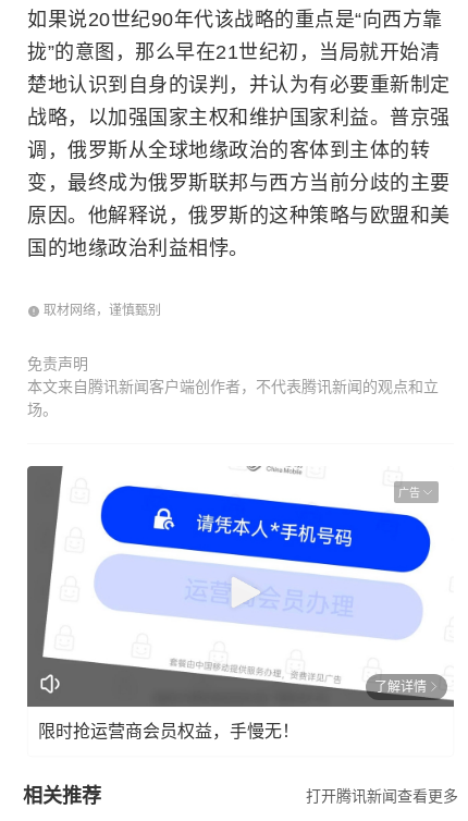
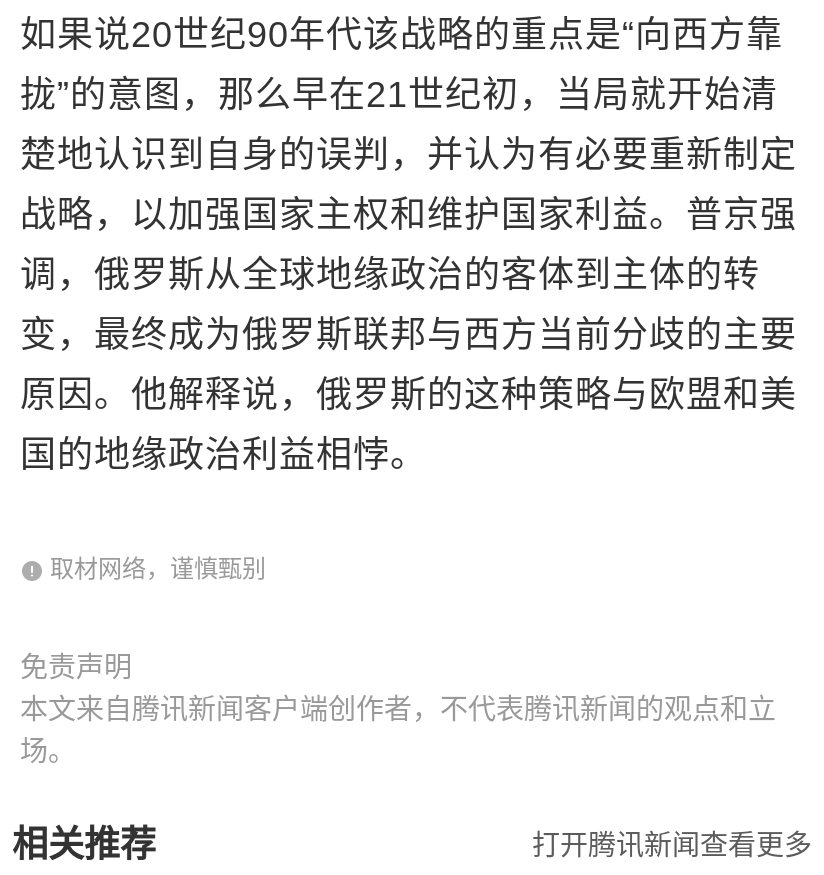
[26,450,455,708] [image] | 广告 -> none
[38,679,427,740] 了解详情 | 限时抢运营商会员权益，手慢无！ -> none

